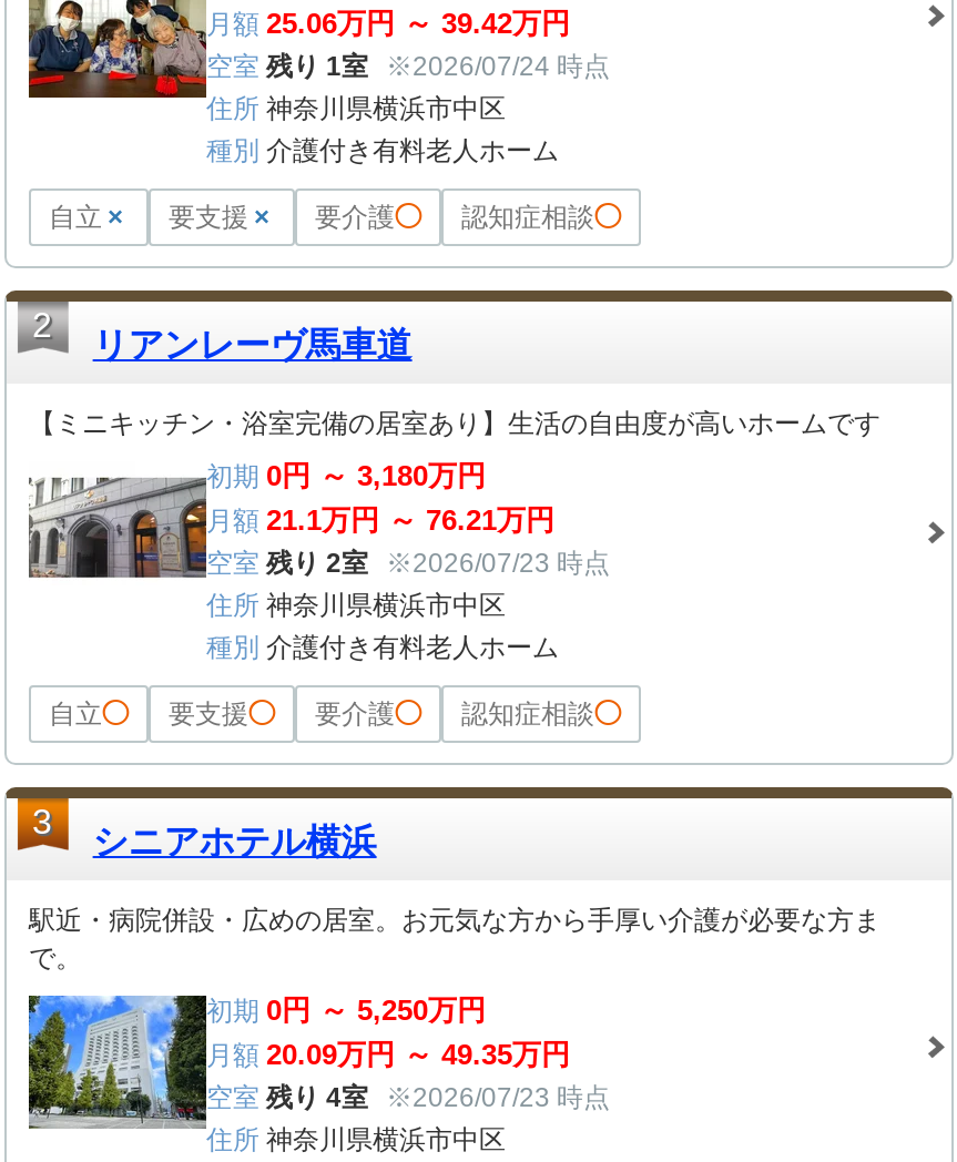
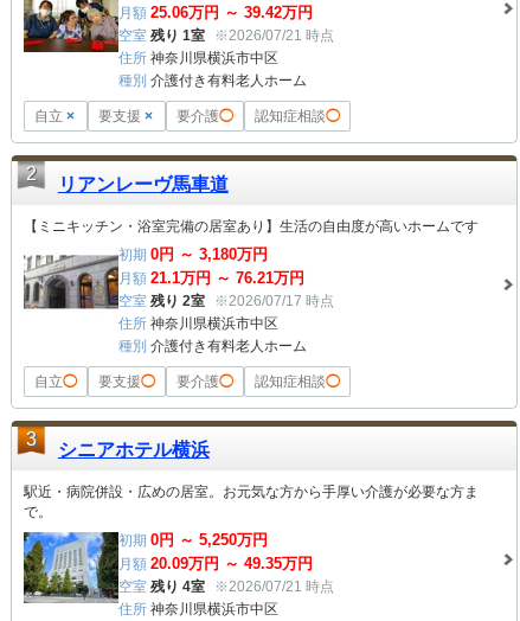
[206,50,610,81] 空室 残り 1室 ※2026/07/24 時点 -> [118,27,334,43] 空室 残り 1室 ※2026/07/21 時点
[206,547,610,578] 空室 残り 2室 ※2026/07/23 時点 -> [118,292,334,309] 空室 残り 2室 ※2026/07/17 時点
[206,1082,610,1113] 空室 残り 4室 ※2026/07/23 時点 -> [118,578,334,595] 空室 残り 4室 ※2026/07/21 時点

